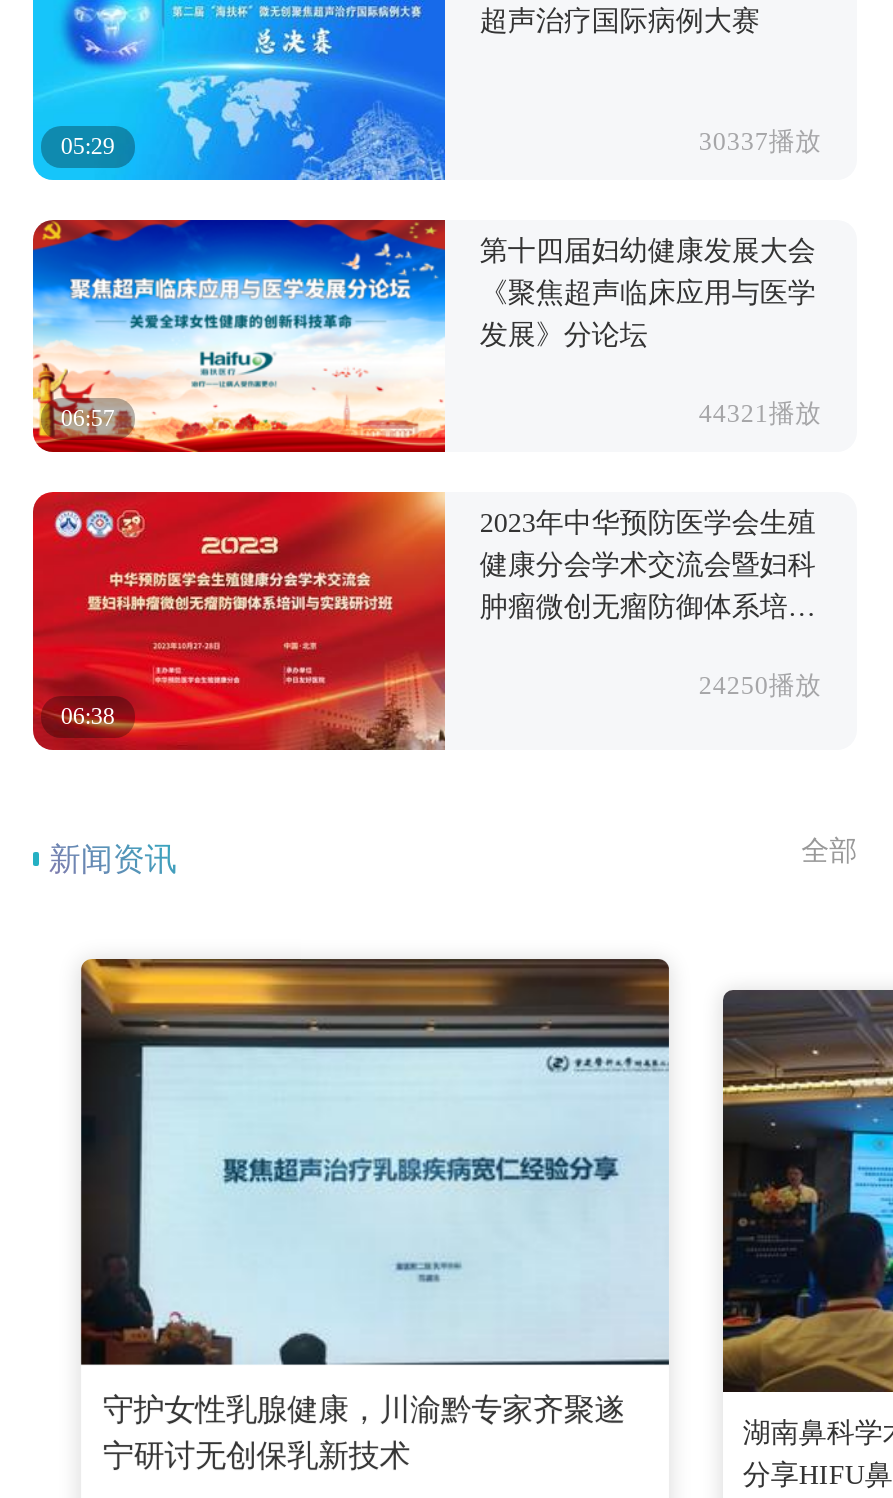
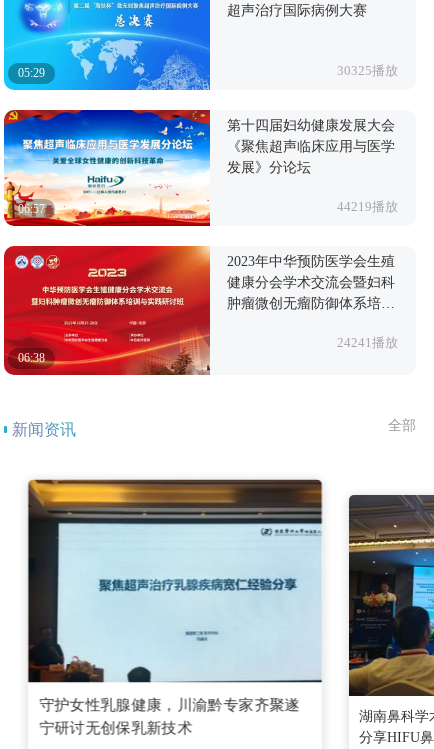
[699,127,821,157] 30337播放 -> [337,63,398,78] 30325播放
[699,398,821,428] 44321播放 -> [337,199,398,214] 44219播放
[699,670,821,700] 24250播放 -> [337,335,398,350] 24241播放

